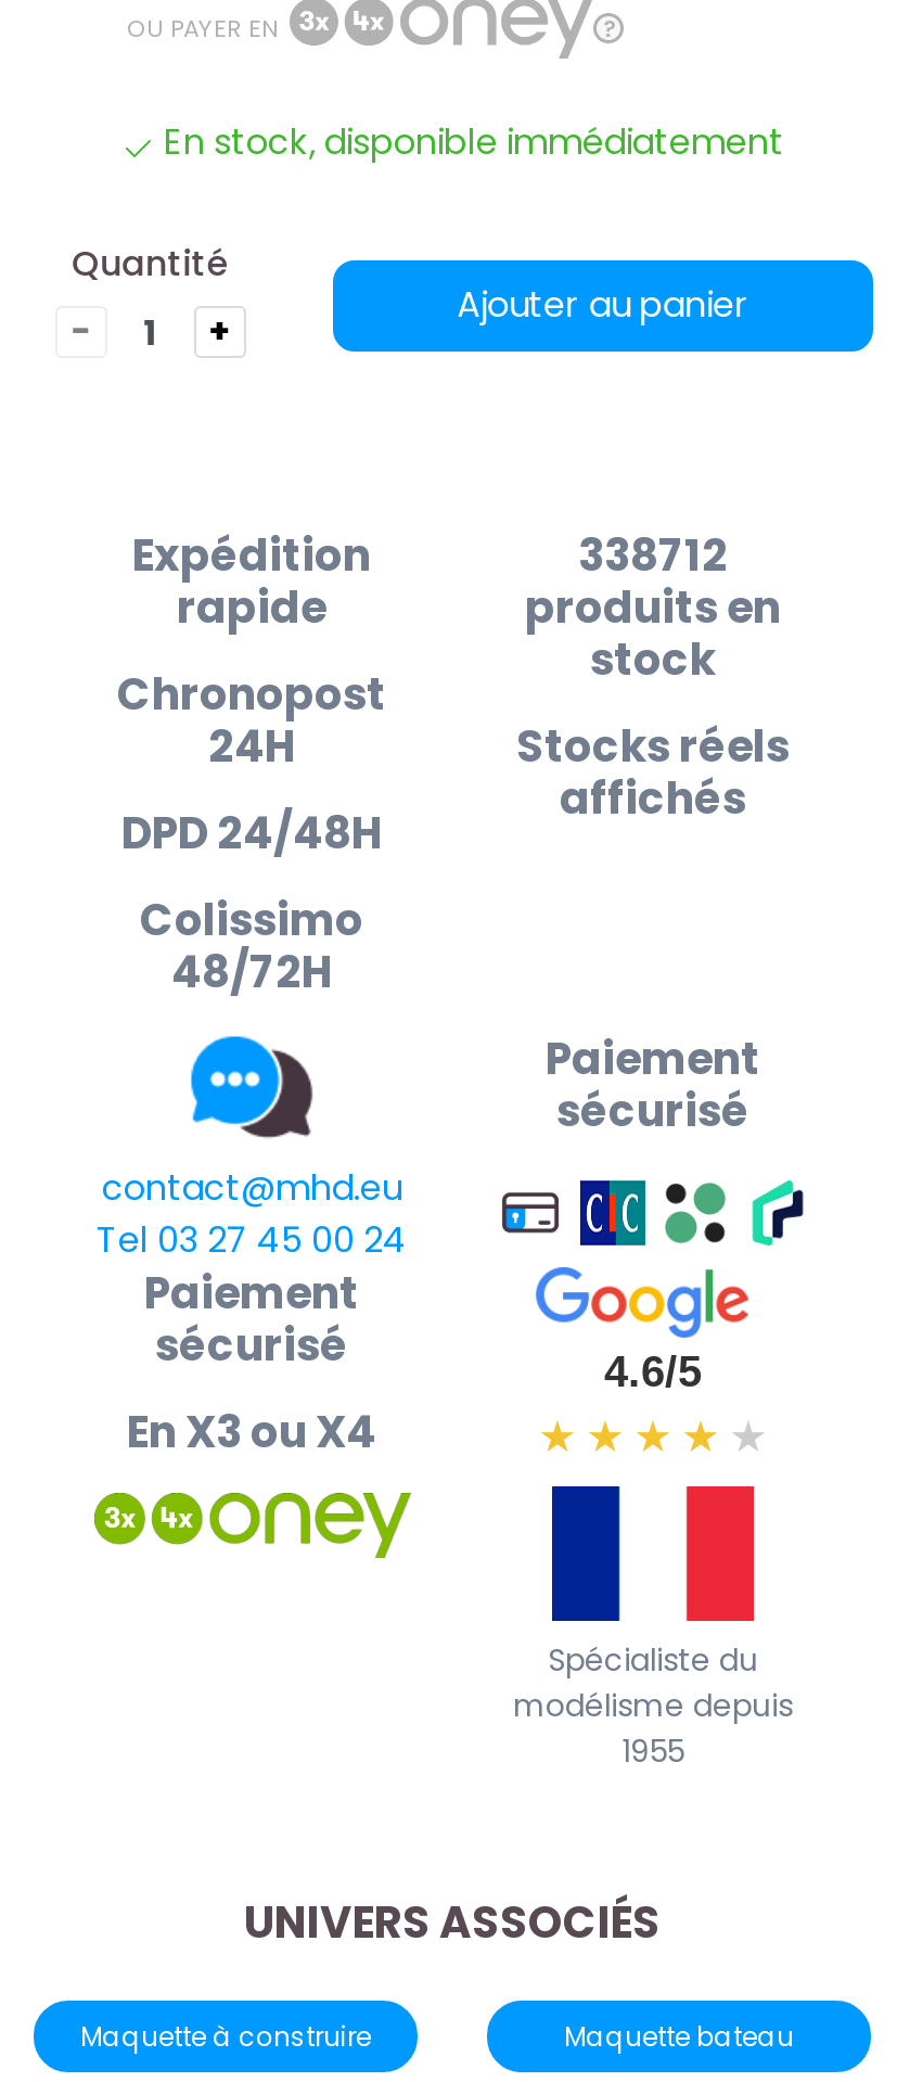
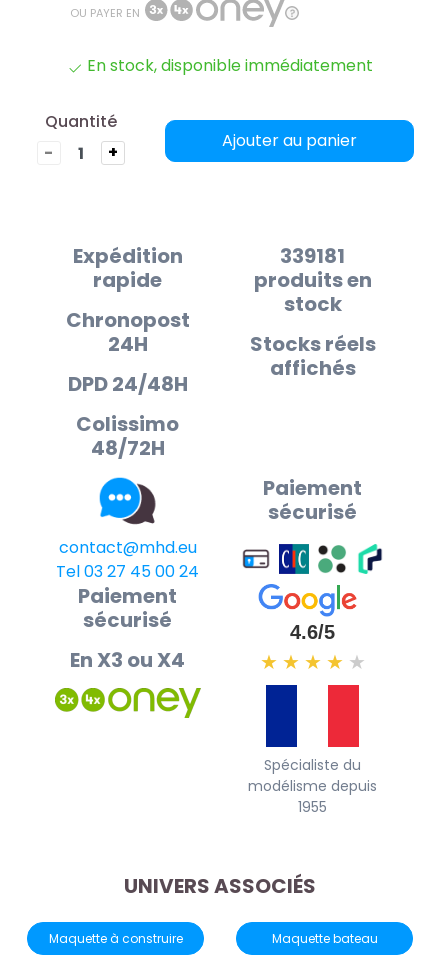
[578,525,728,586] 338712 -> [280,242,345,270] 339181

